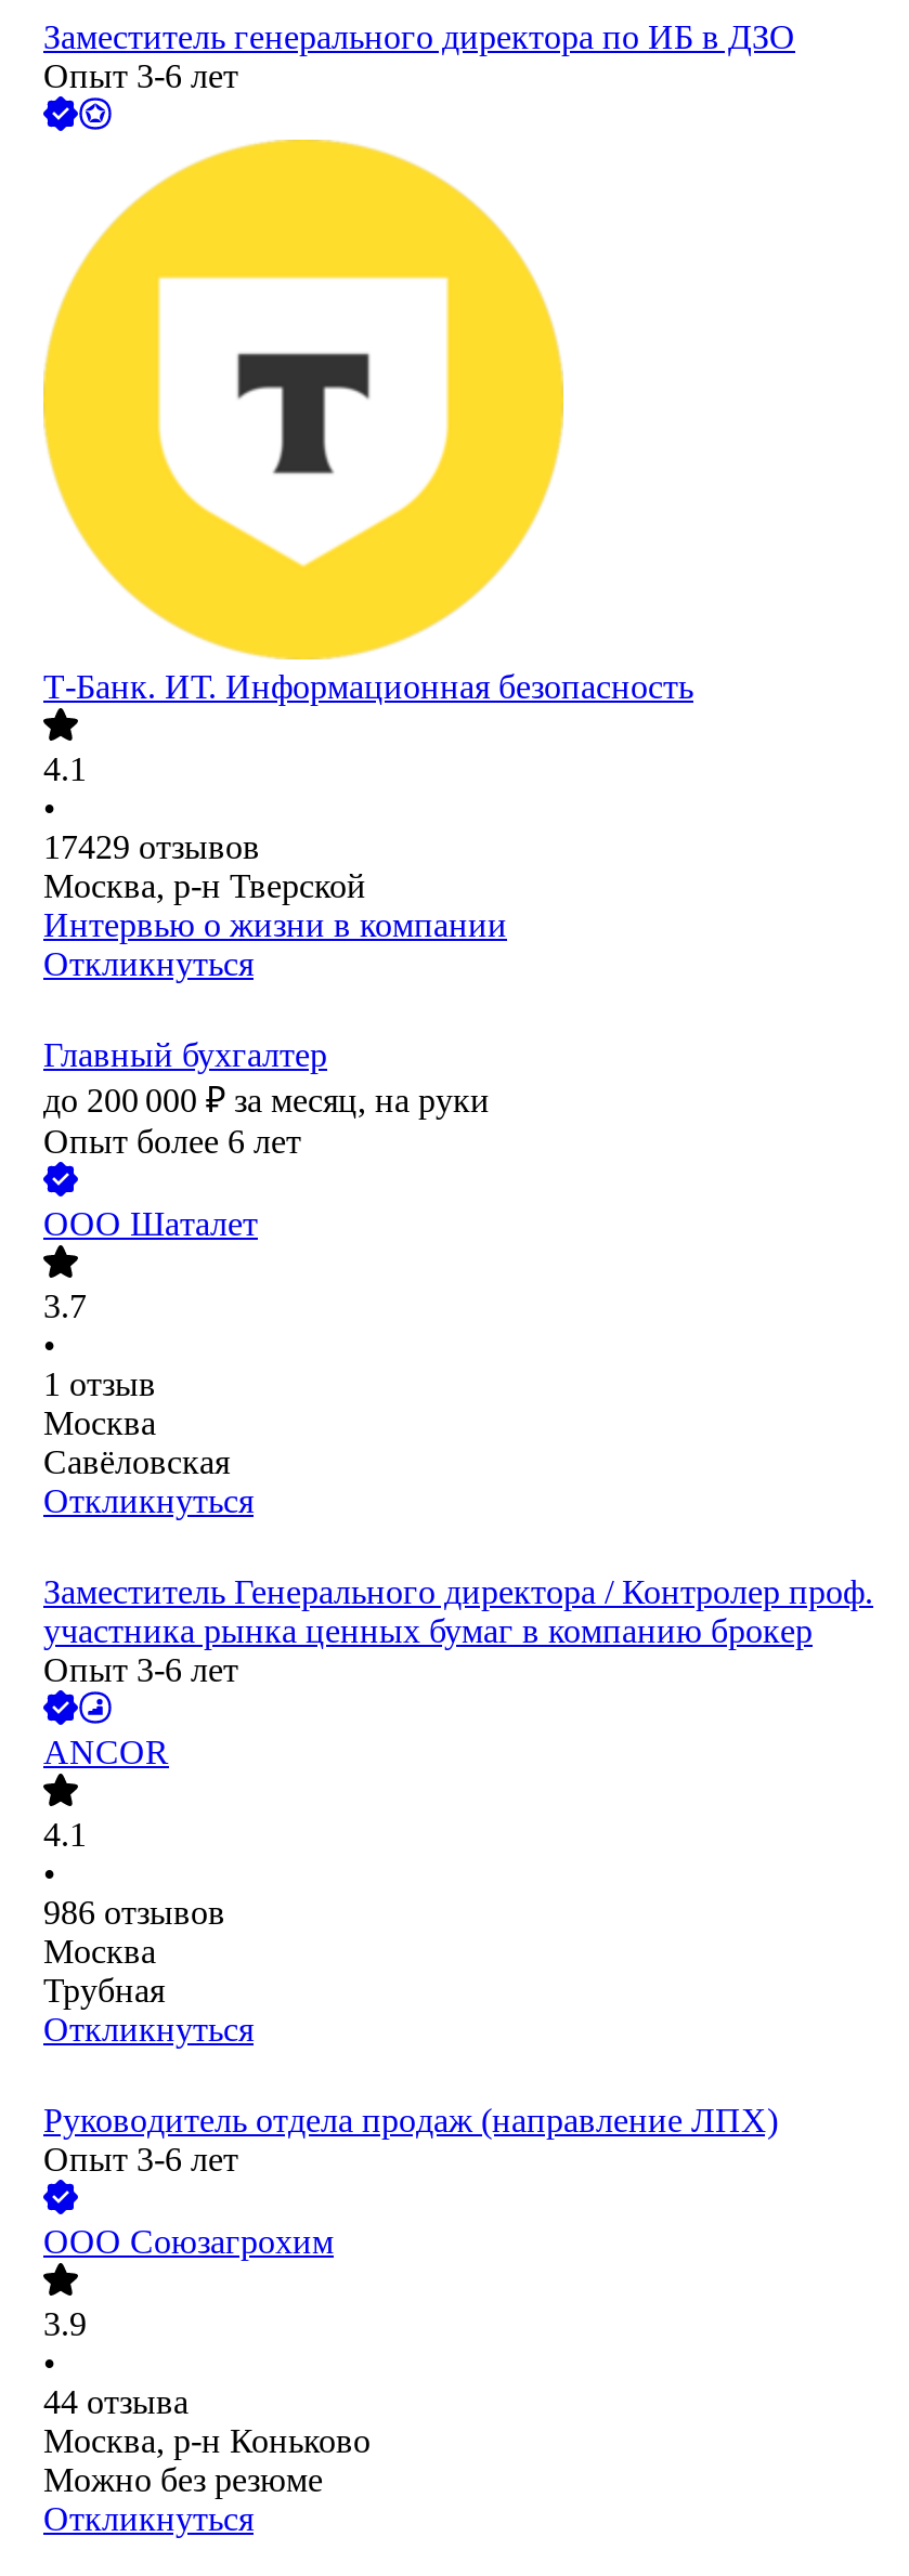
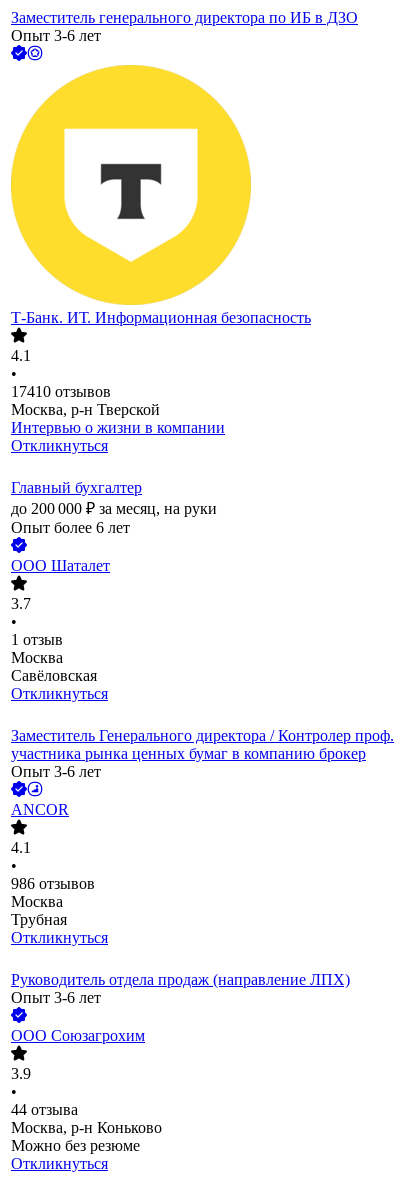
[43,829,260,866] 17429 отзывов -> [11,383,111,400] 17410 отзывов

